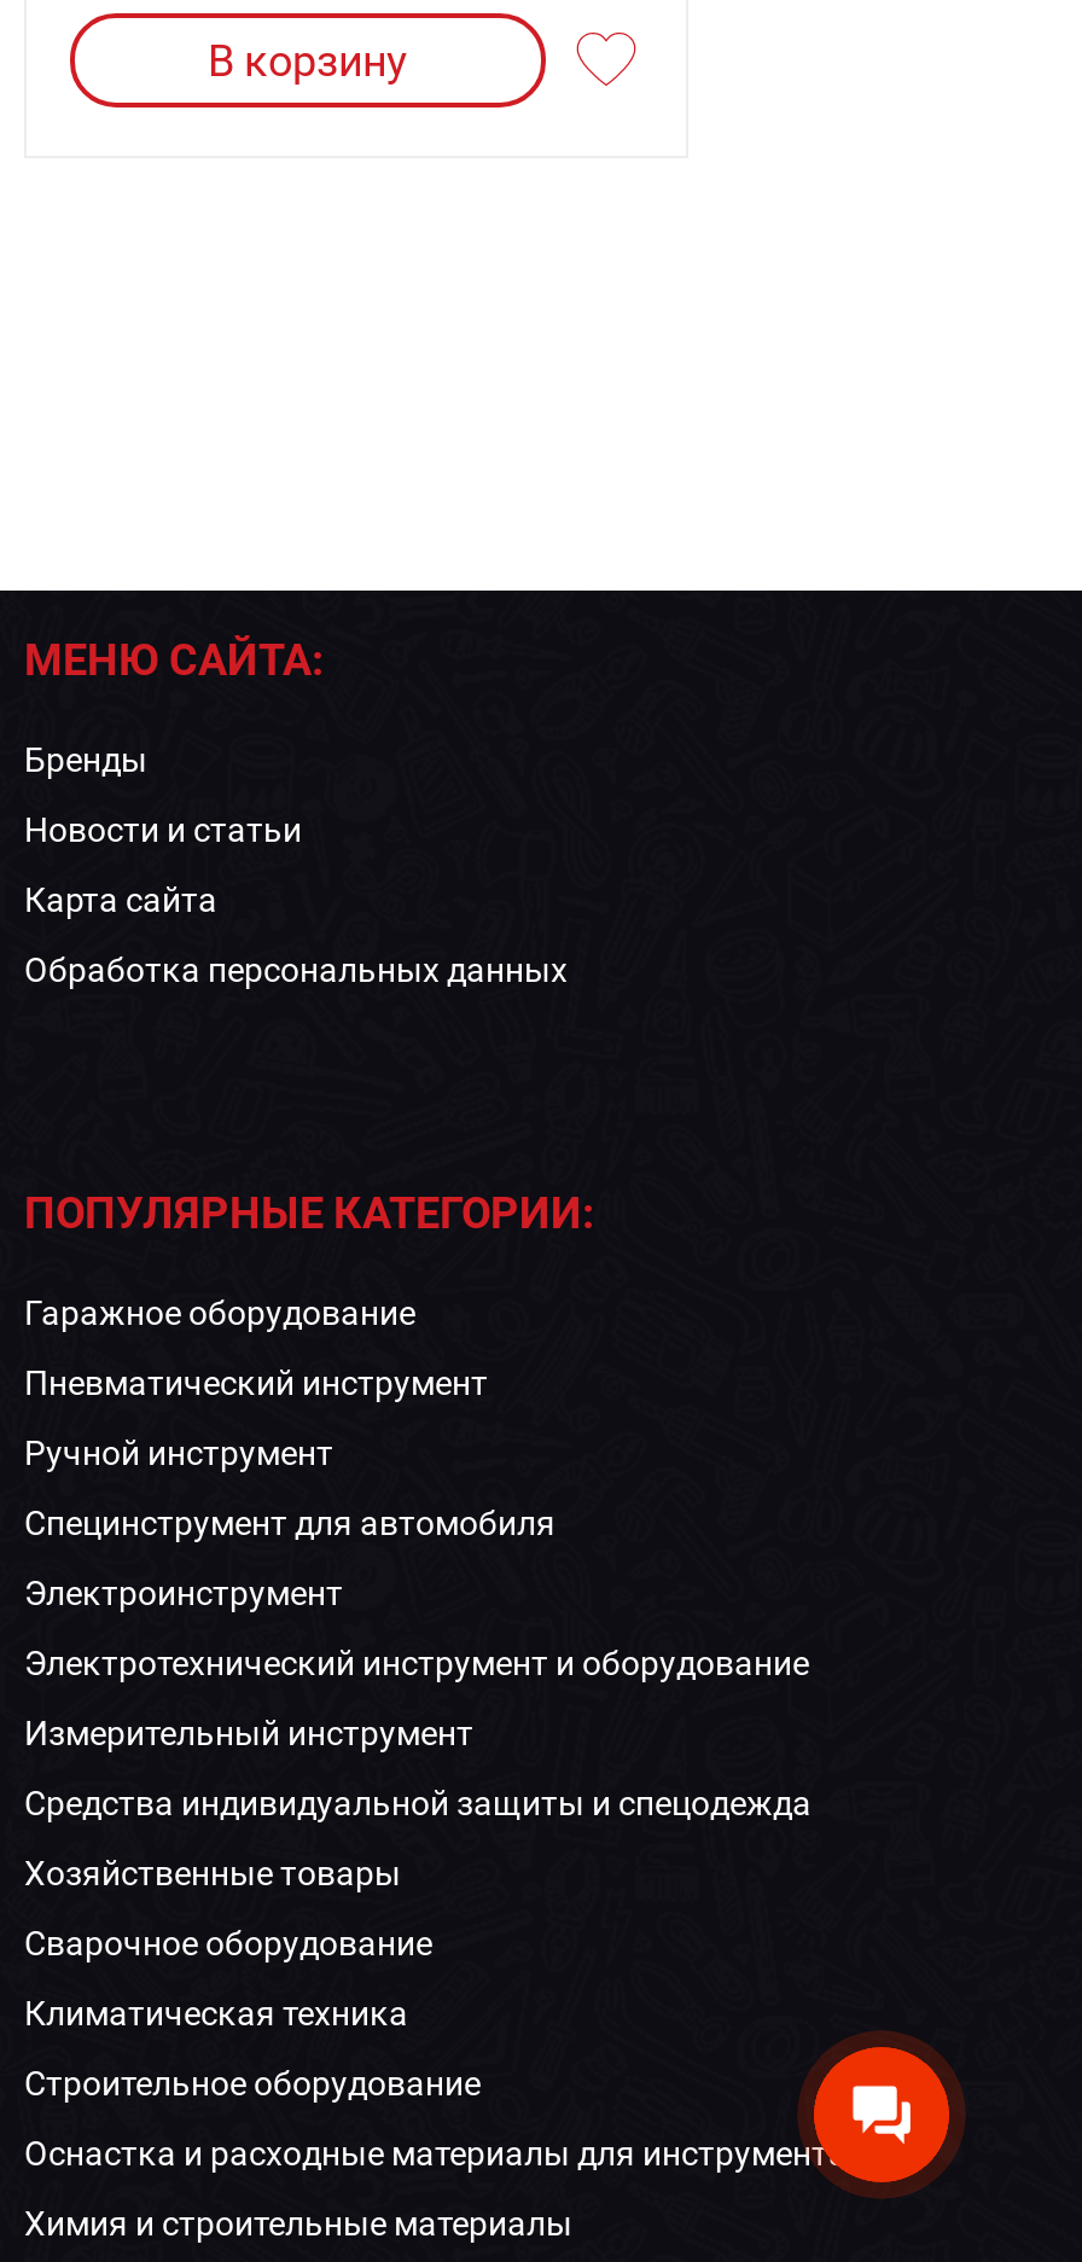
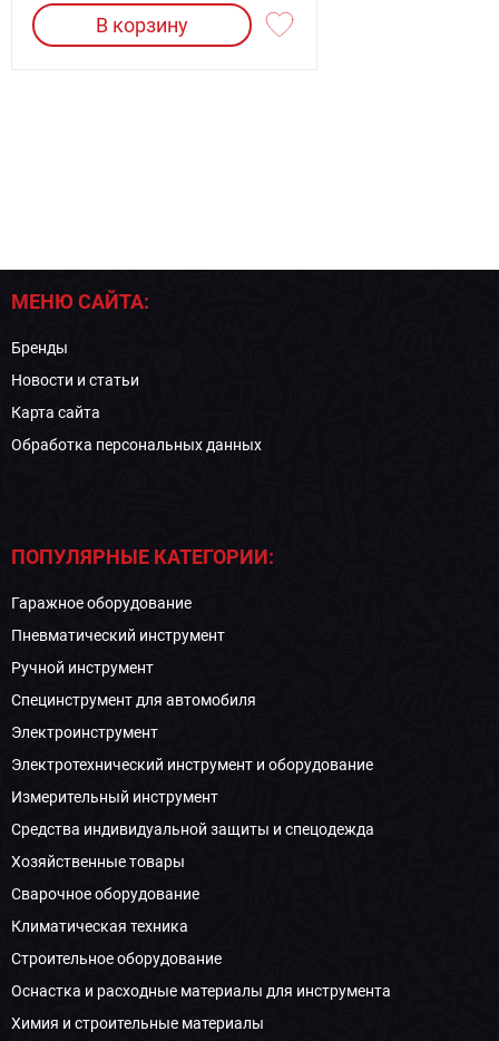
[799,2033,964,2197] [image] -> none

